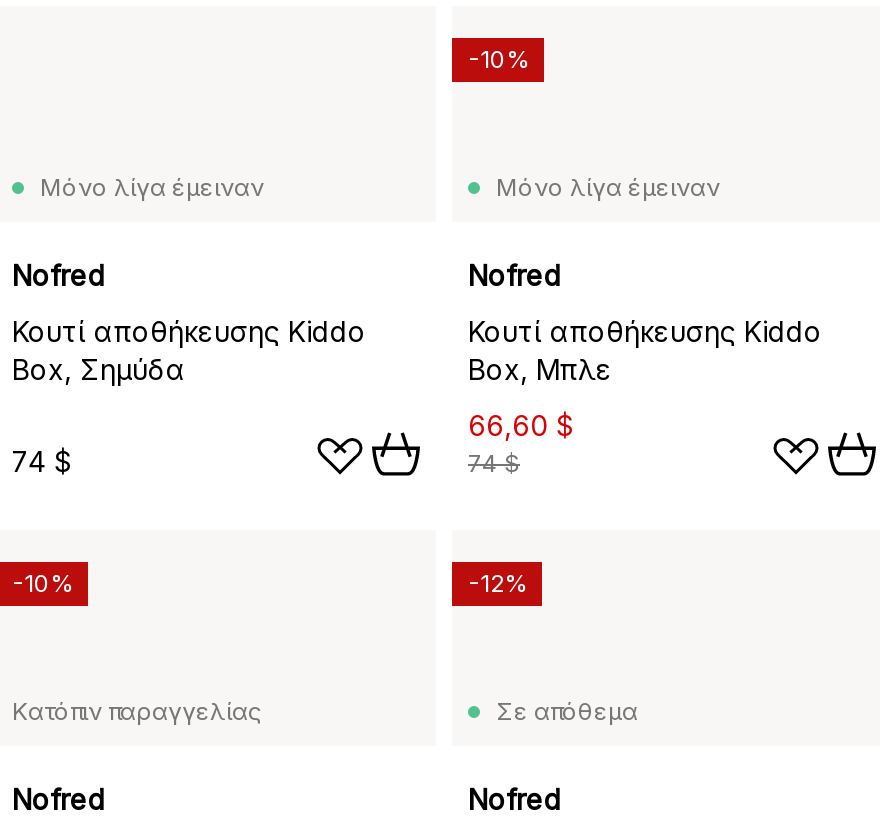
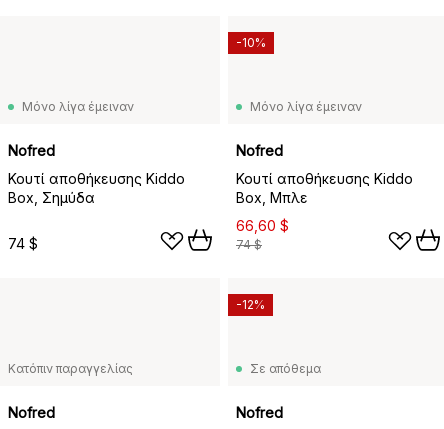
[12,568,72,598] -10% -> none

